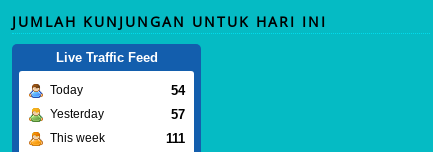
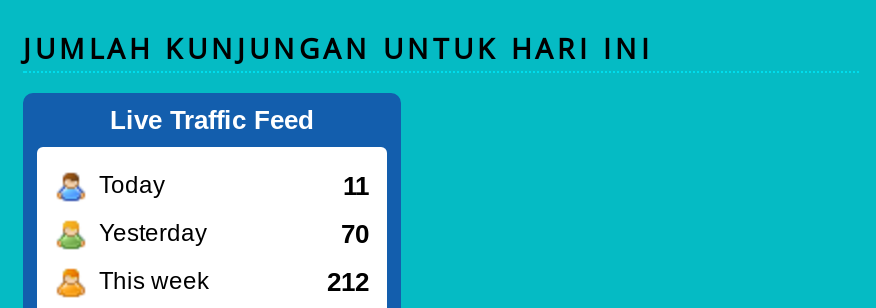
[171,83,185,98] 54 -> [343,171,369,201] 11
[171,107,185,122] 57 -> [341,219,369,249] 70
[166,131,185,146] 111 -> [327,267,369,297] 212

